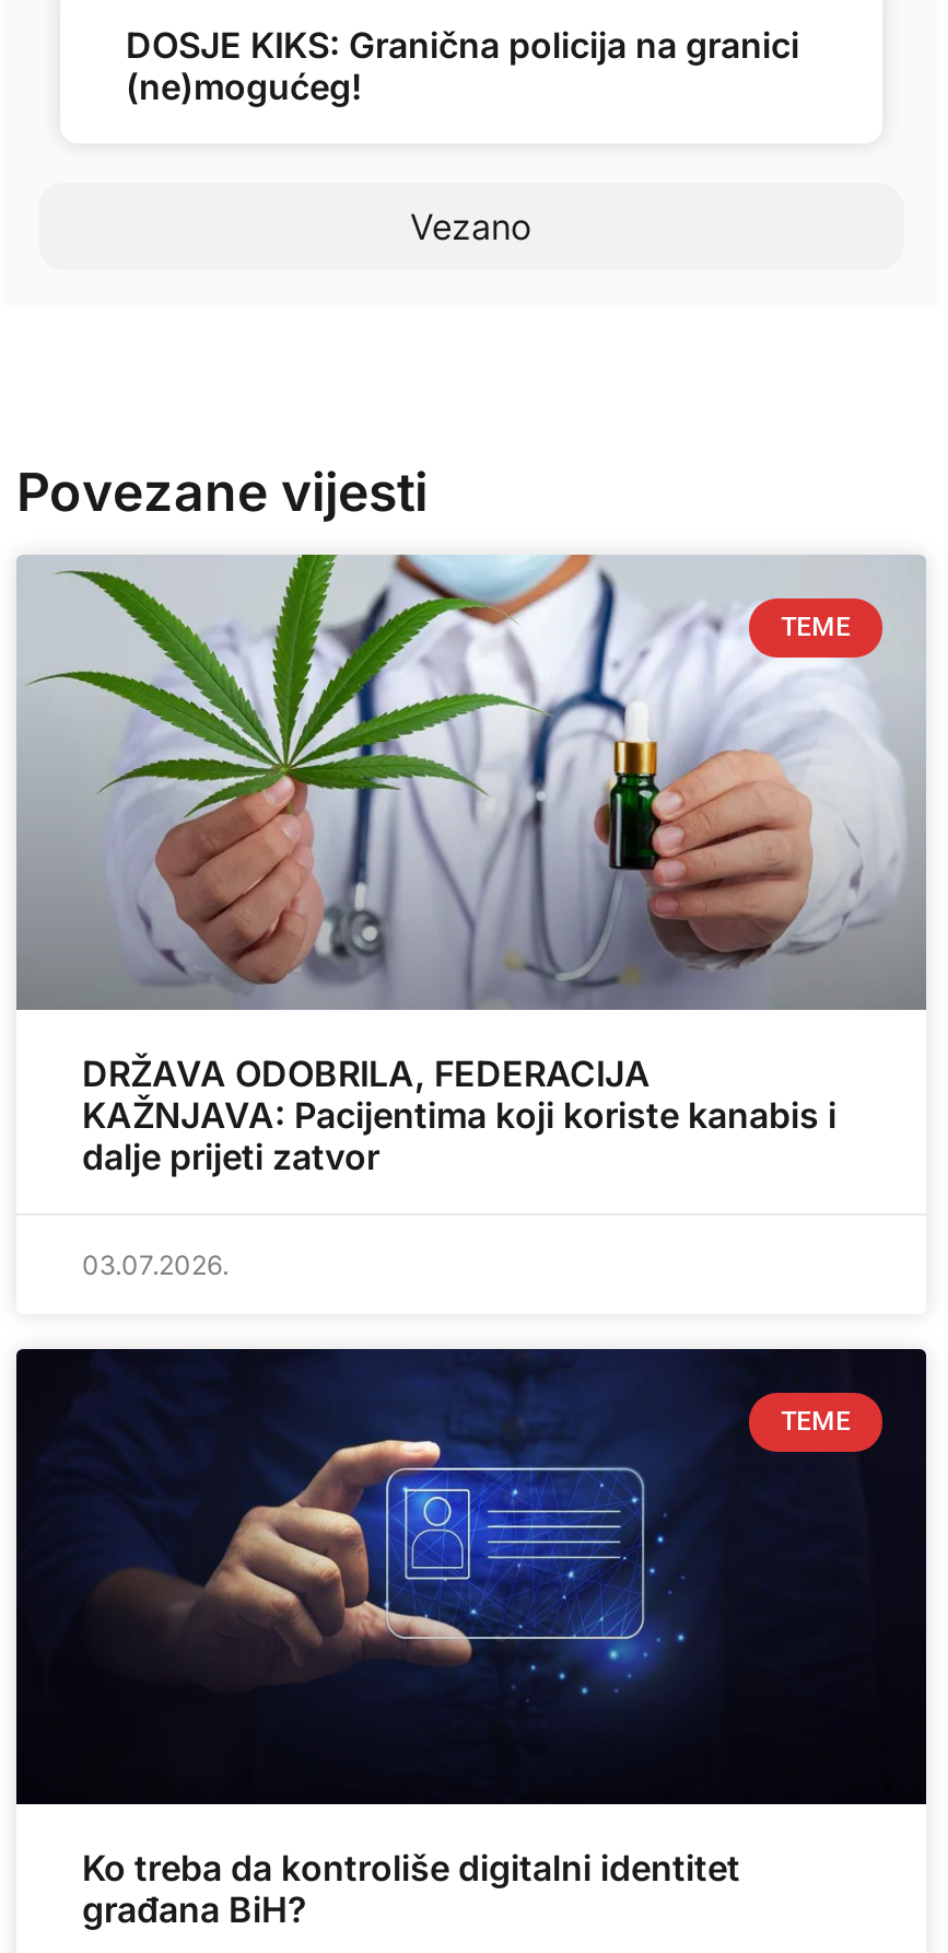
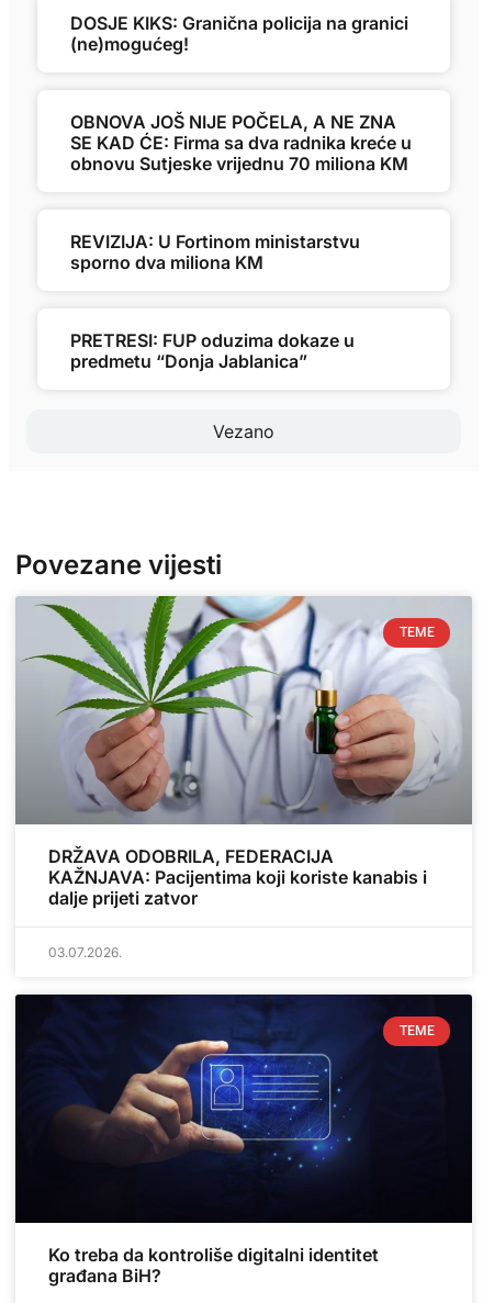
none -> [70,111,412,175] OBNOVA JOŠ NIJE POČELA, A NE ZNA | SE KAD ĆE: Firma sa dva radnika kreće u | obnovu Sutjeske vrijednu 70 miliona KM
none -> [70,231,360,273] REVIZIJA: U Fortinom ministarstvu | sporno dva miliona KM
none -> [70,329,355,372] PRETRESI: FUP oduzima dokaze u | predmetu “Donja Jablanica”

